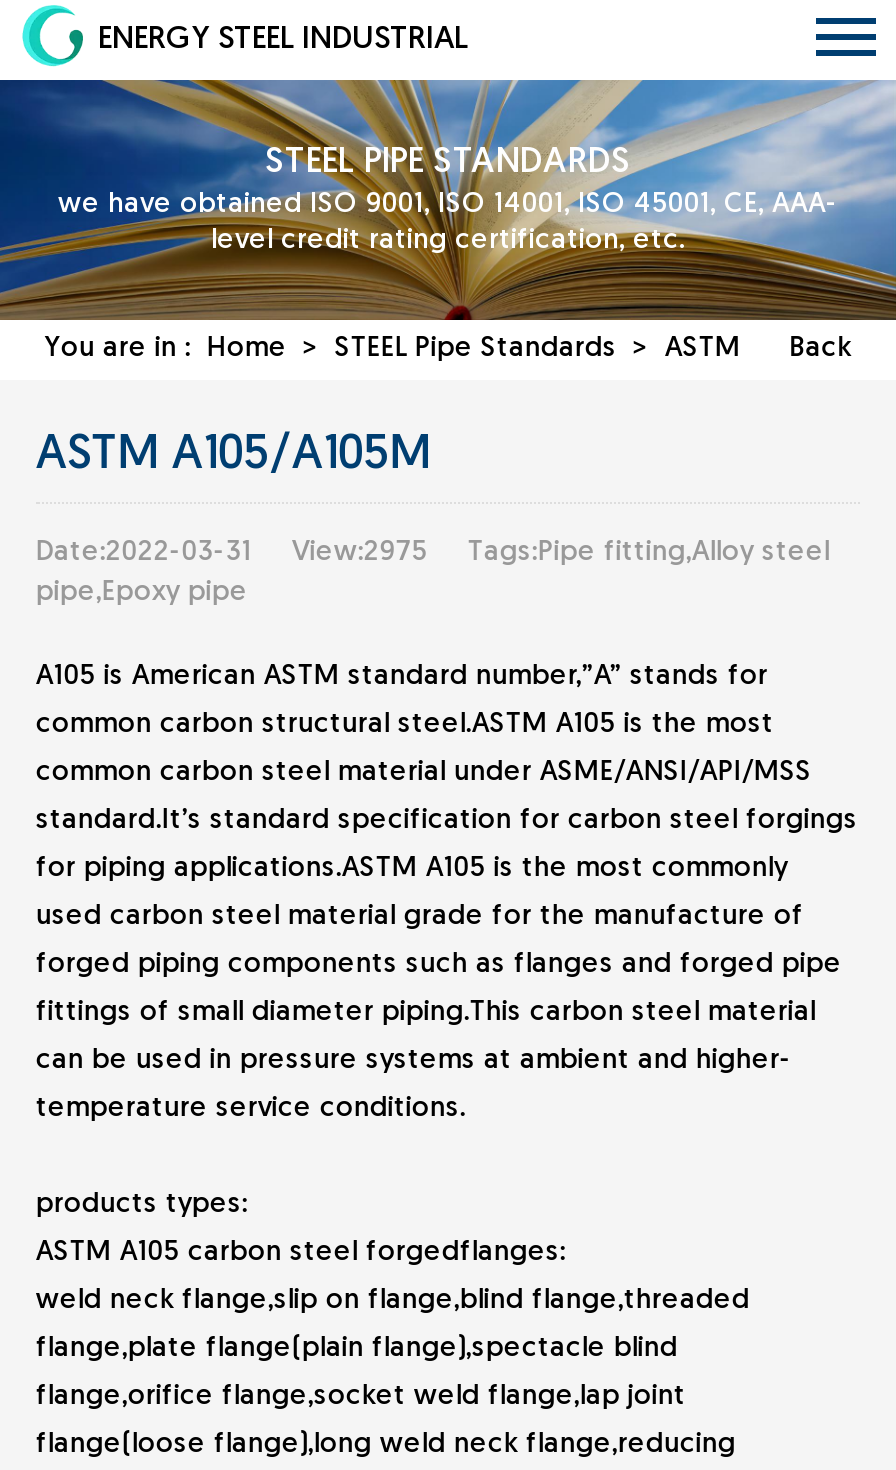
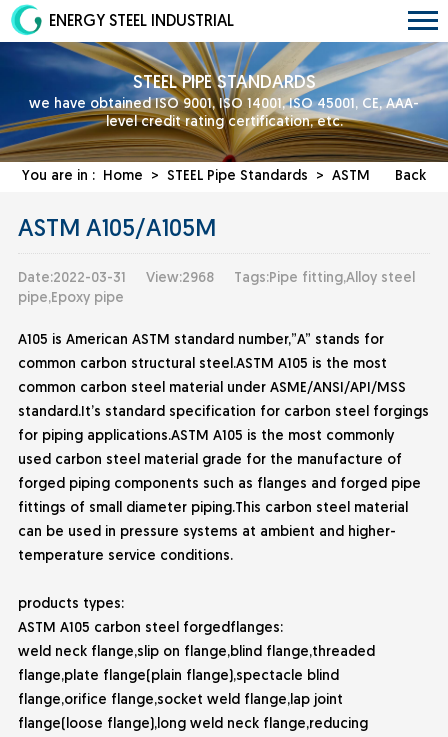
[36,538,830,568] Date:2022-03-31 View:2975 Tags:Pipe fitting,Alloy steel -> [18,271,415,286] Date:2022-03-31 View:2968 Tags:Pipe fitting,Alloy steel

